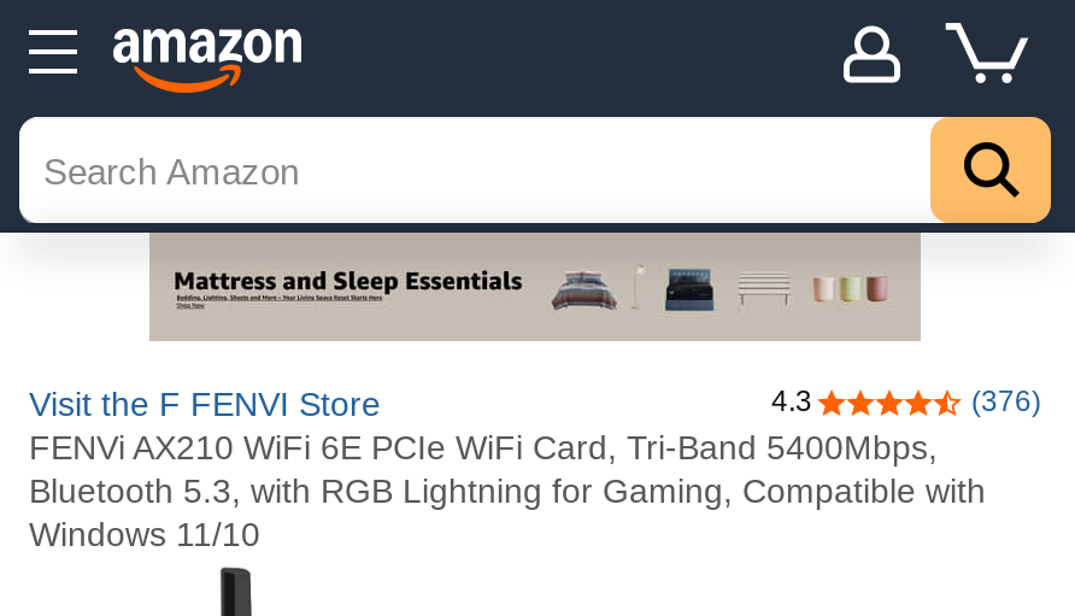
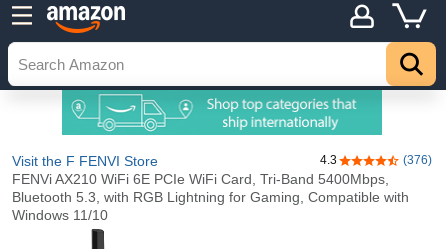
[149,230,921,341] [image] -> [61,89,383,136] [image]

